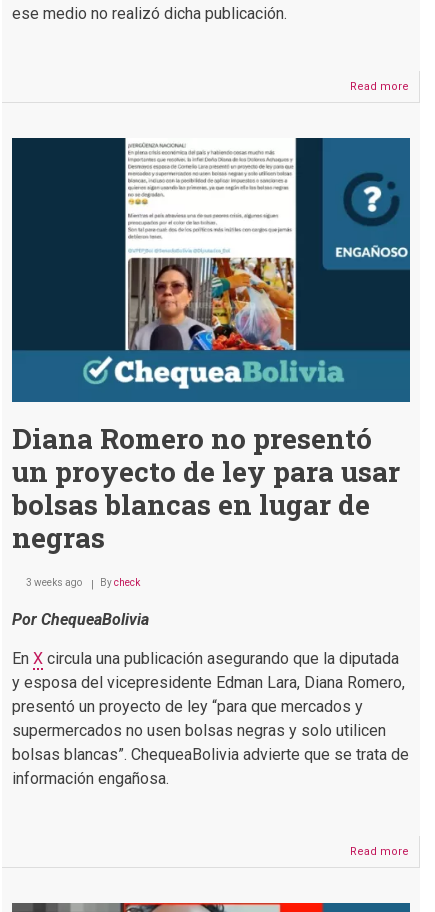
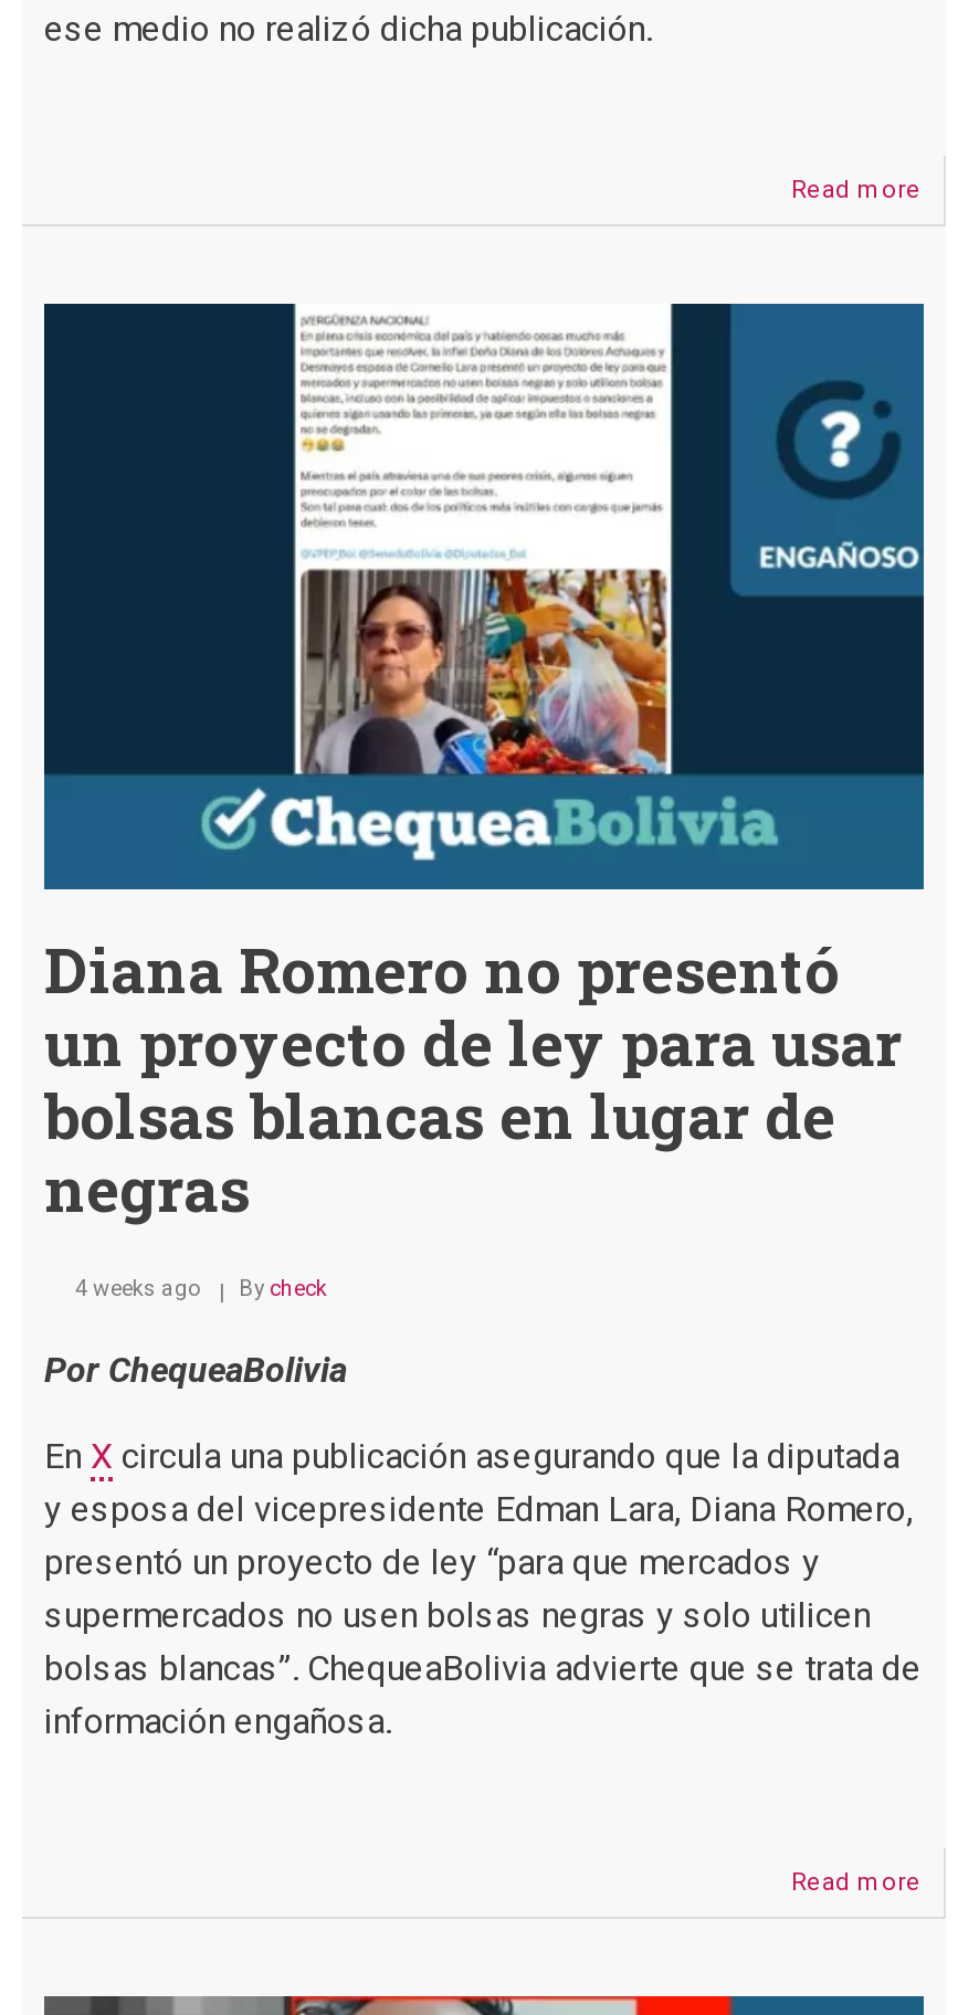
[26,577,140,588] 3 weeks ago By check -> [75,1275,327,1299] 4 weeks ago By check

